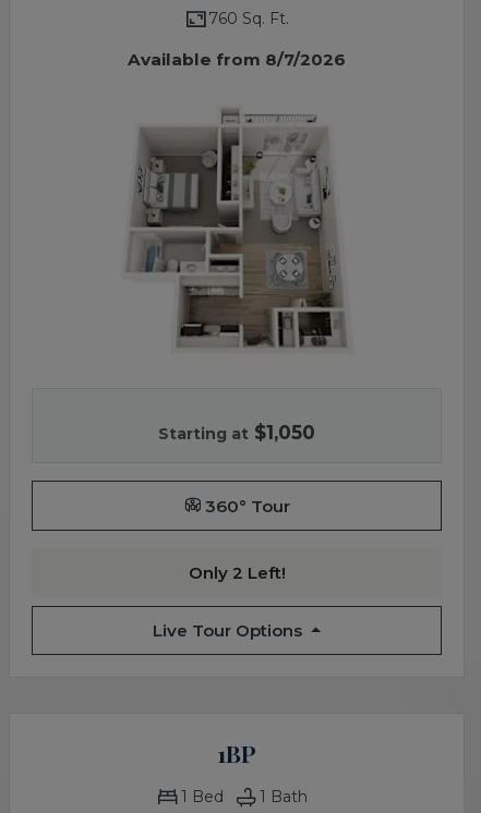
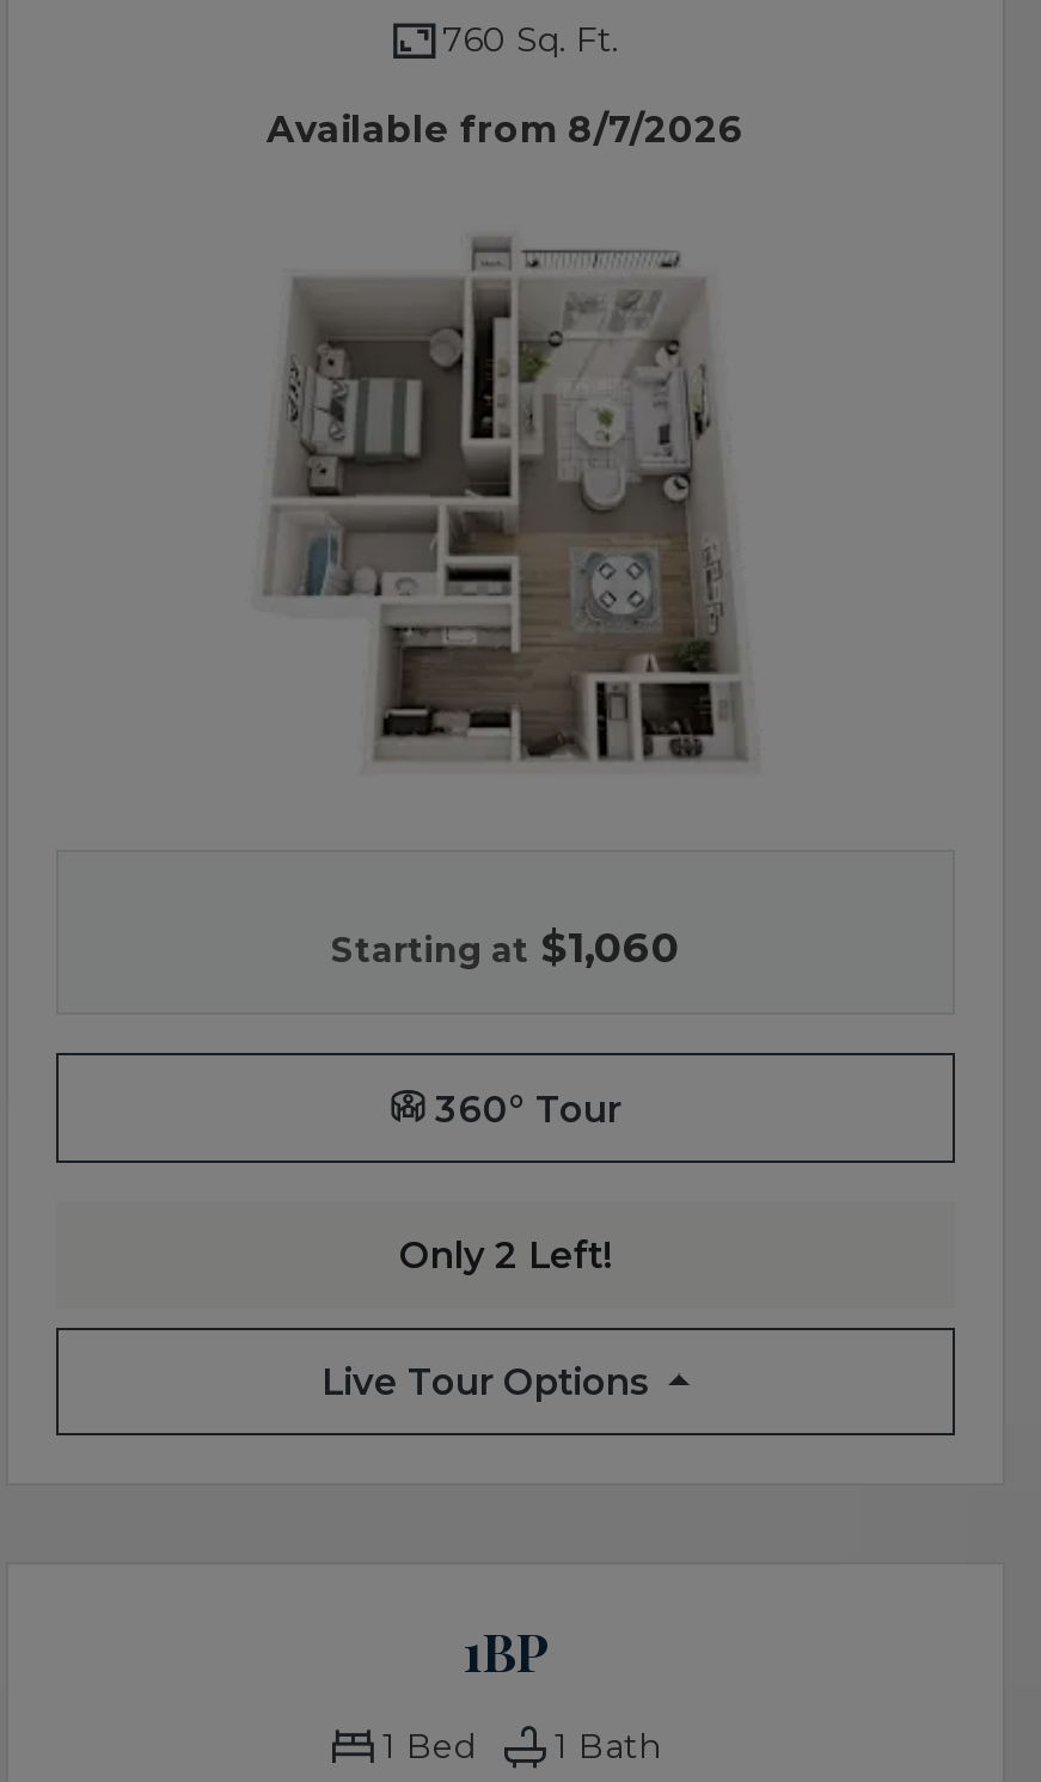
[158,420,315,443] Starting at $1,050 -> [331,921,680,971] Starting at $1,060

